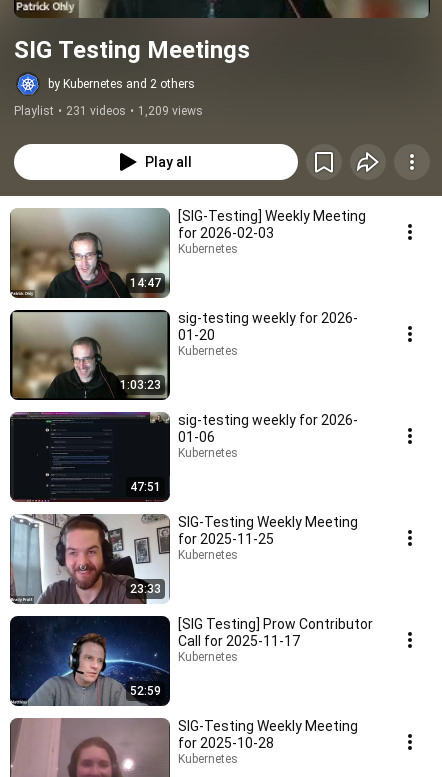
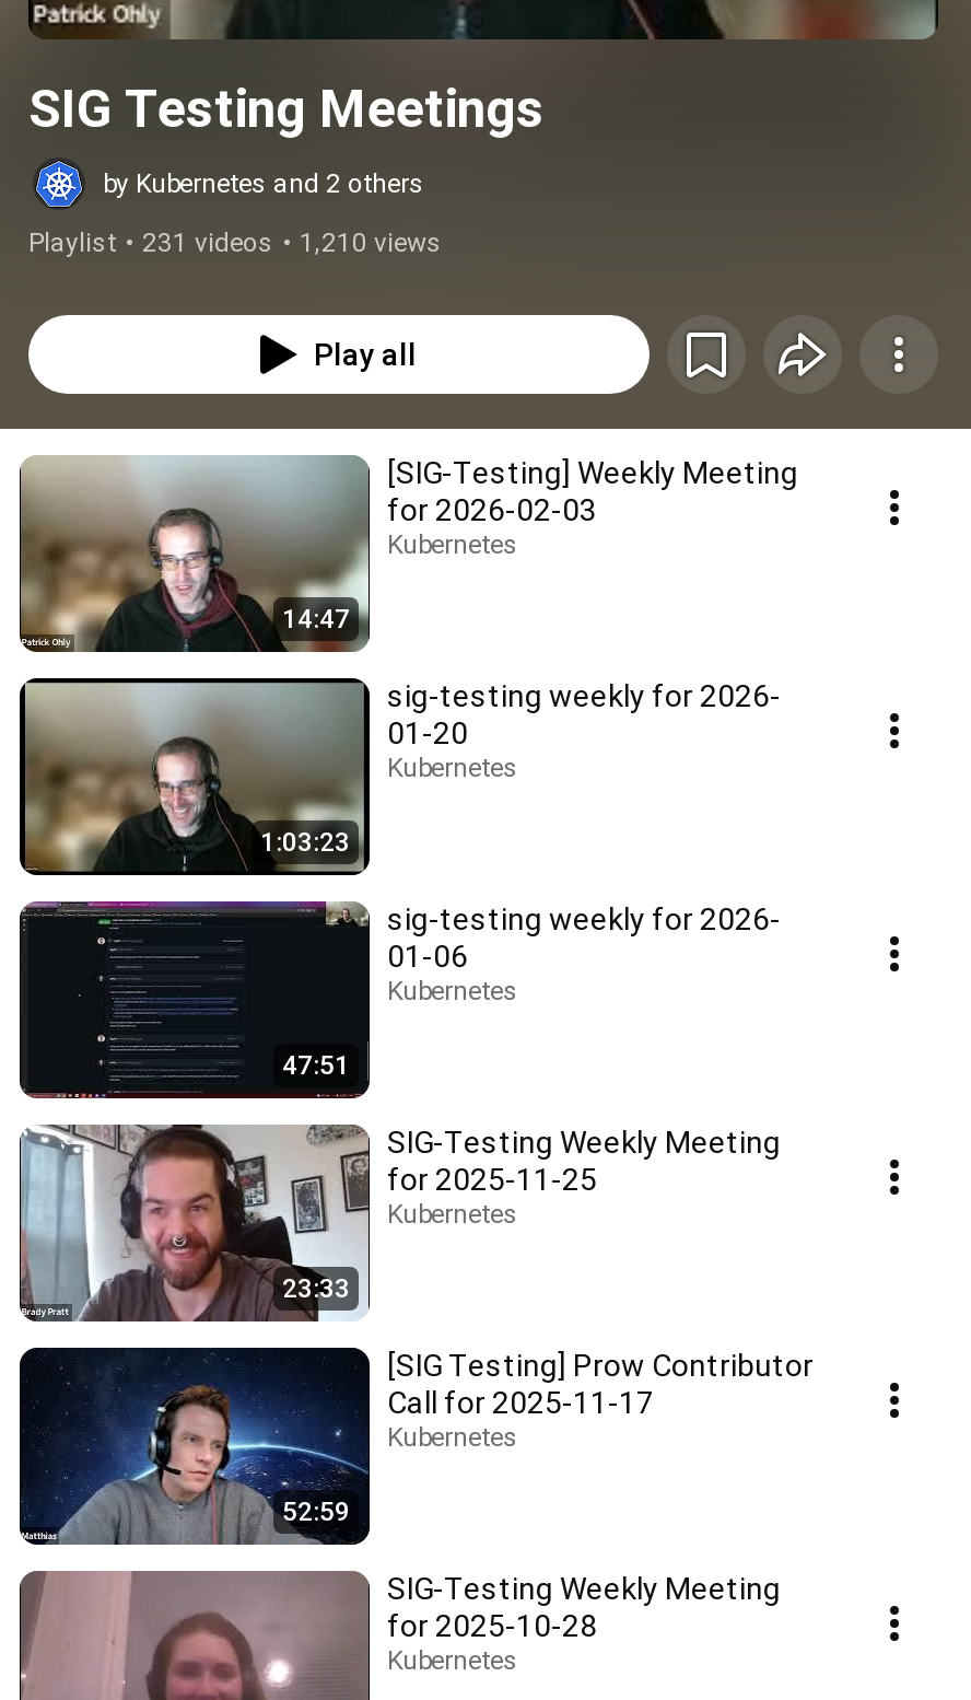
[14,104,203,118] Playlist • 231 videos • 1,209 views -> [28,228,442,258] Playlist • 231 videos • 1,210 views

